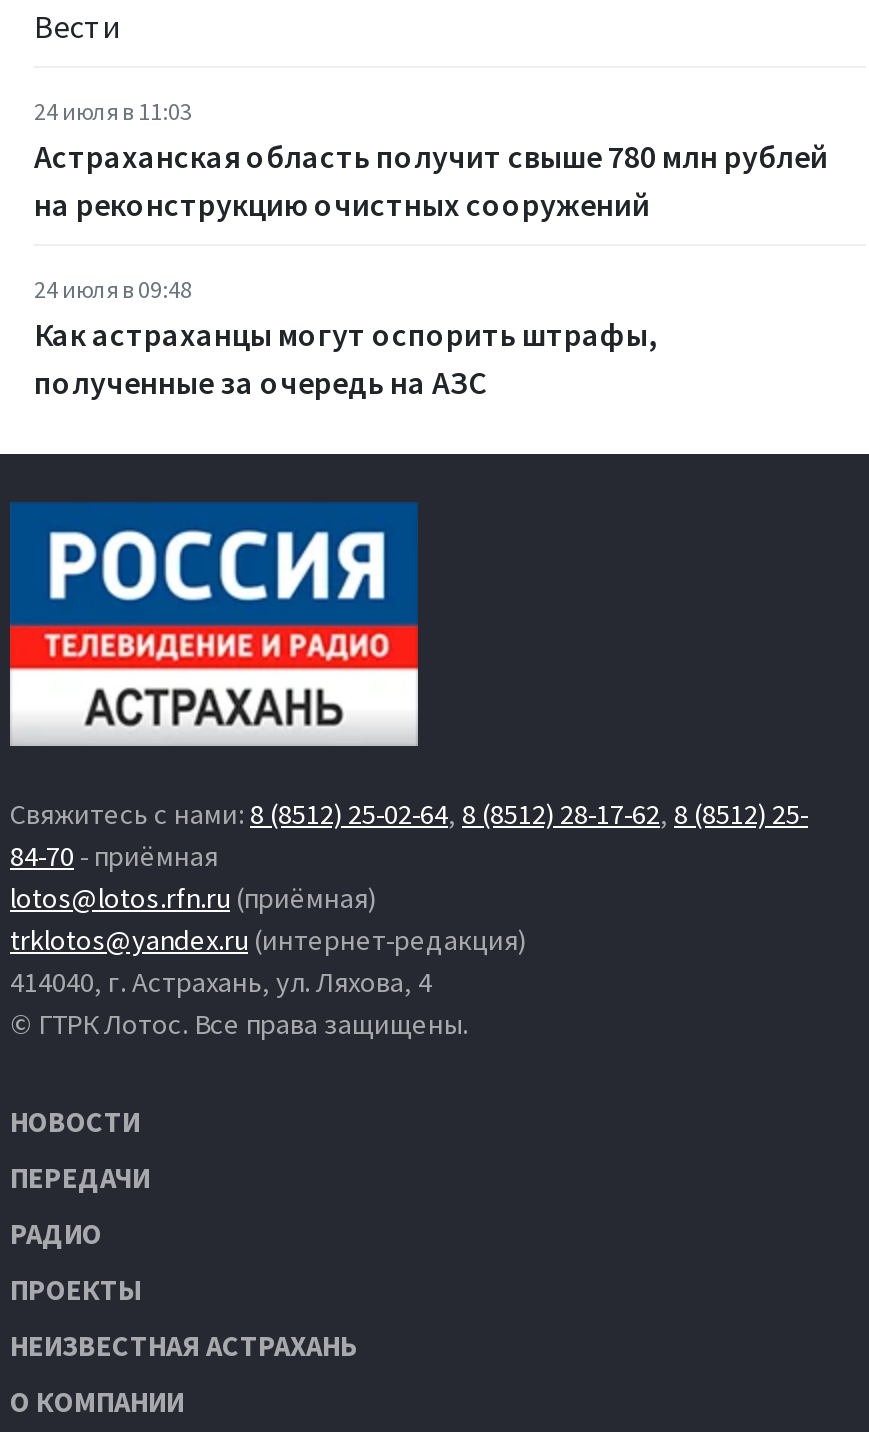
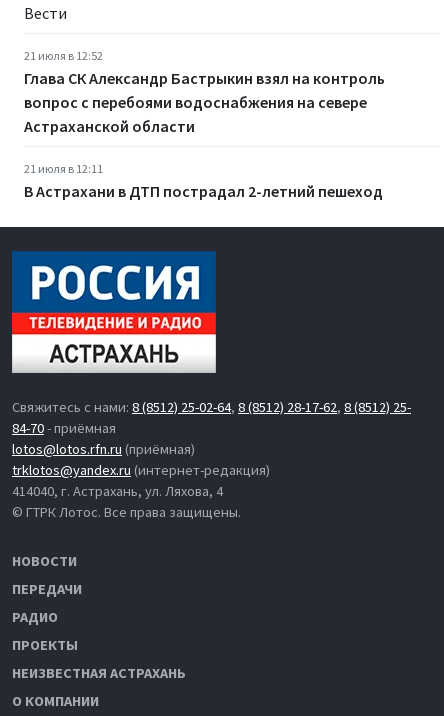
[34,97,828,225] 24 июля в 11:03 | Астраханская область получит свыше 780 млн рублей | на реконструкцию очистных сооружений -> [24,48,385,136] 21 июля в 12:52 | Глава СК Александр Бастрыкин взял на контроль | вопрос с перебоями водоснабжения на севере | Астраханской области
[34,275,658,403] 24 июля в 09:48 | Как астраханцы могут оспорить штрафы, | полученные за очередь на АЗС -> [24,161,383,201] 21 июля в 12:11 | В Астрахани в ДТП пострадал 2-летний пешеход

